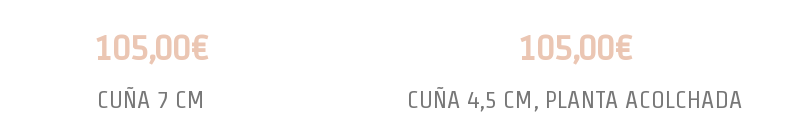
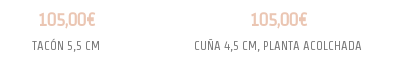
[97,86,205,112] CUÑA 7 CM -> [32,38,100,51] TACÓN 5,5 CM

